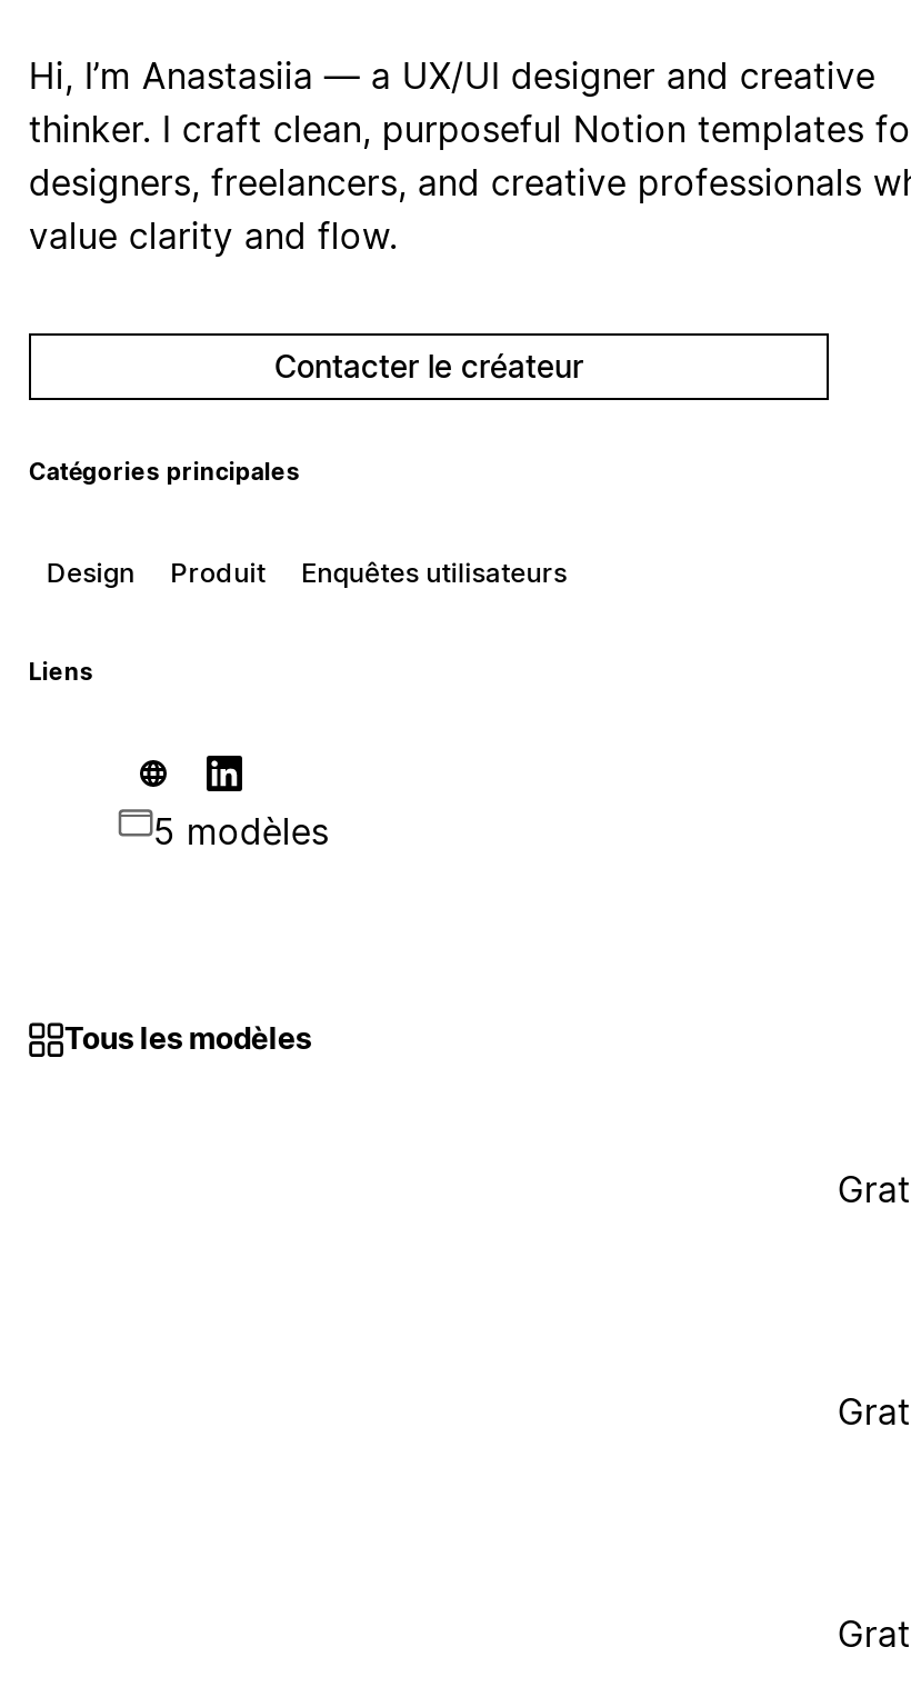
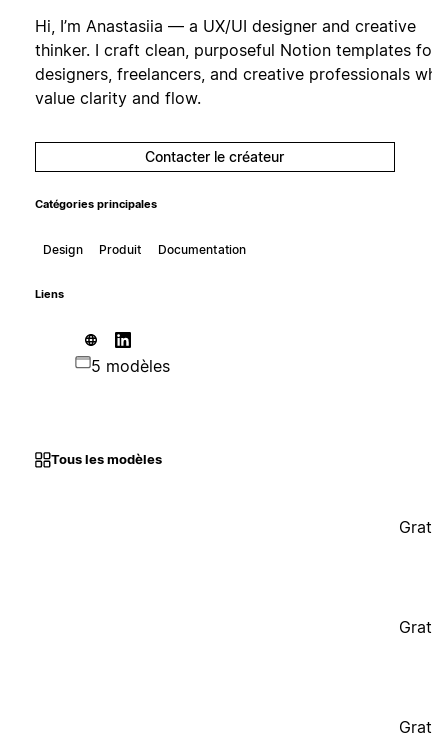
[301,555,567,589] Enquêtes utilisateurs -> [157,242,246,257] Documentation

